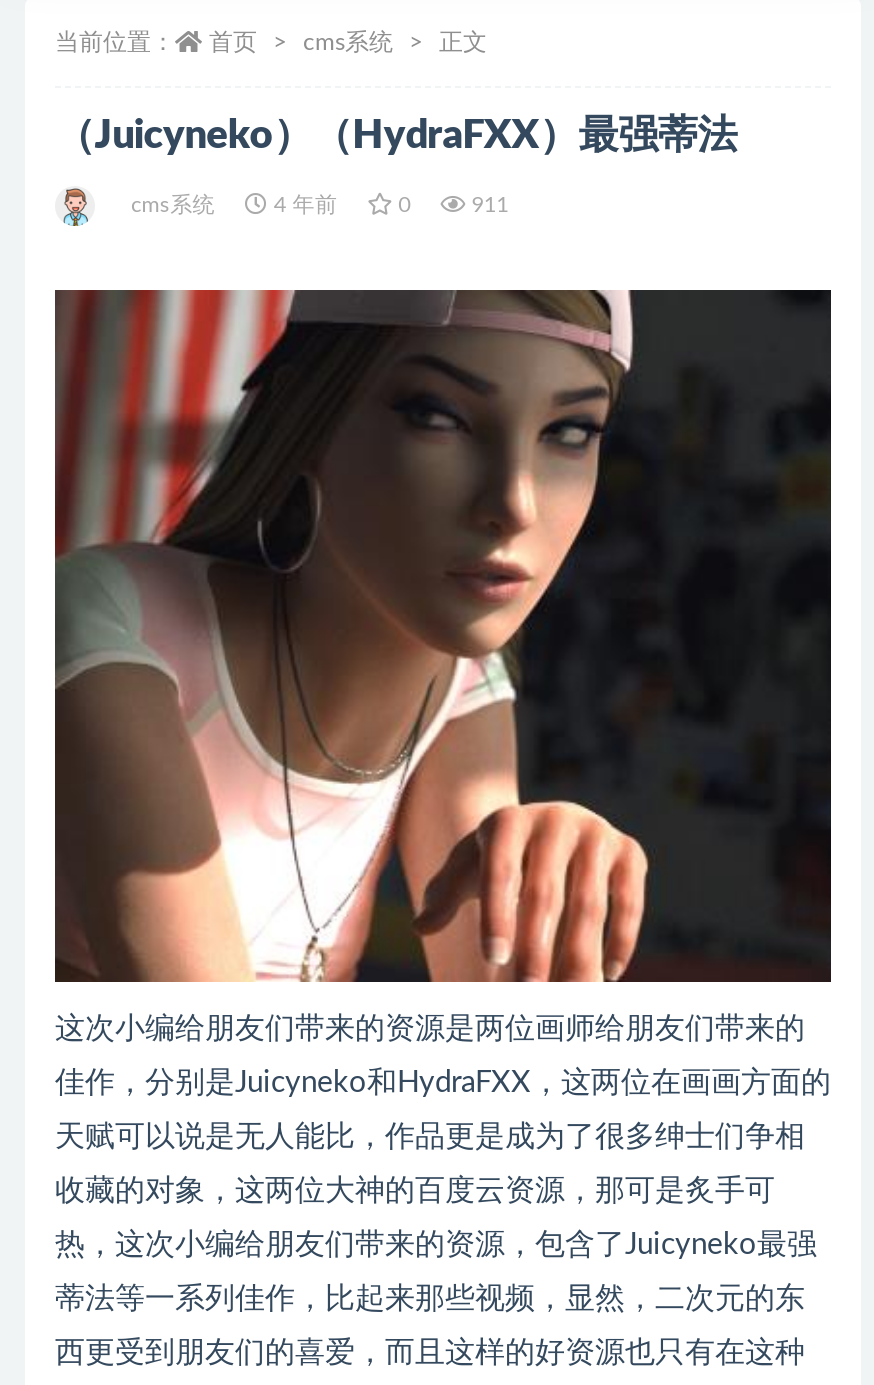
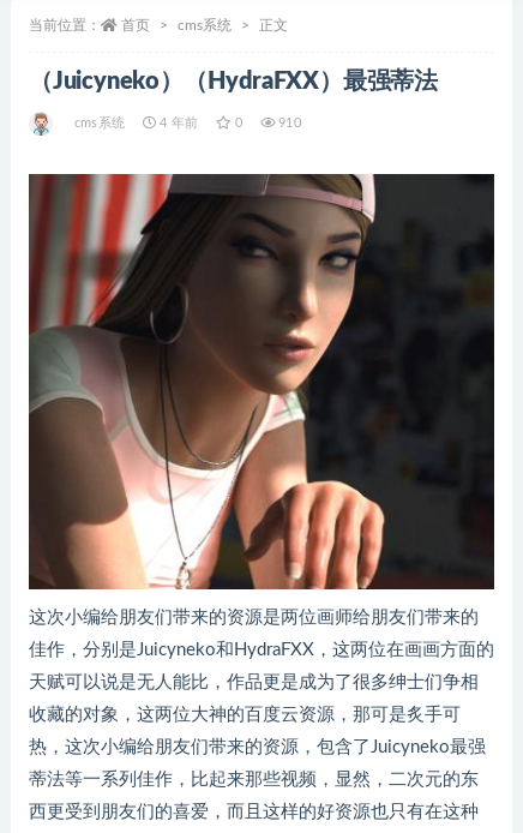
[465,194,509,216] 911 -> [275,116,301,130] 910

